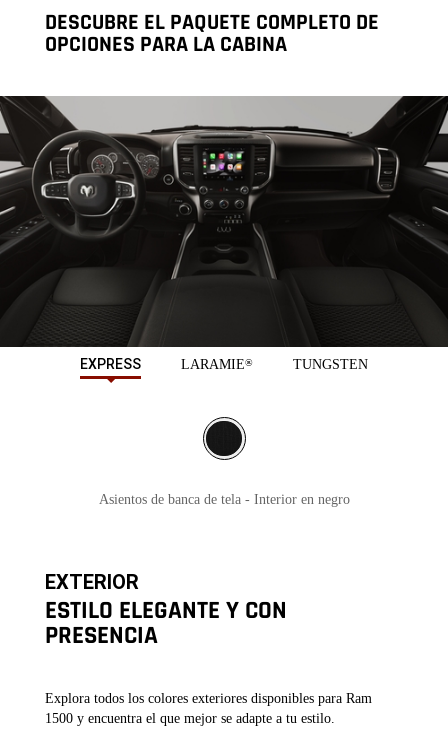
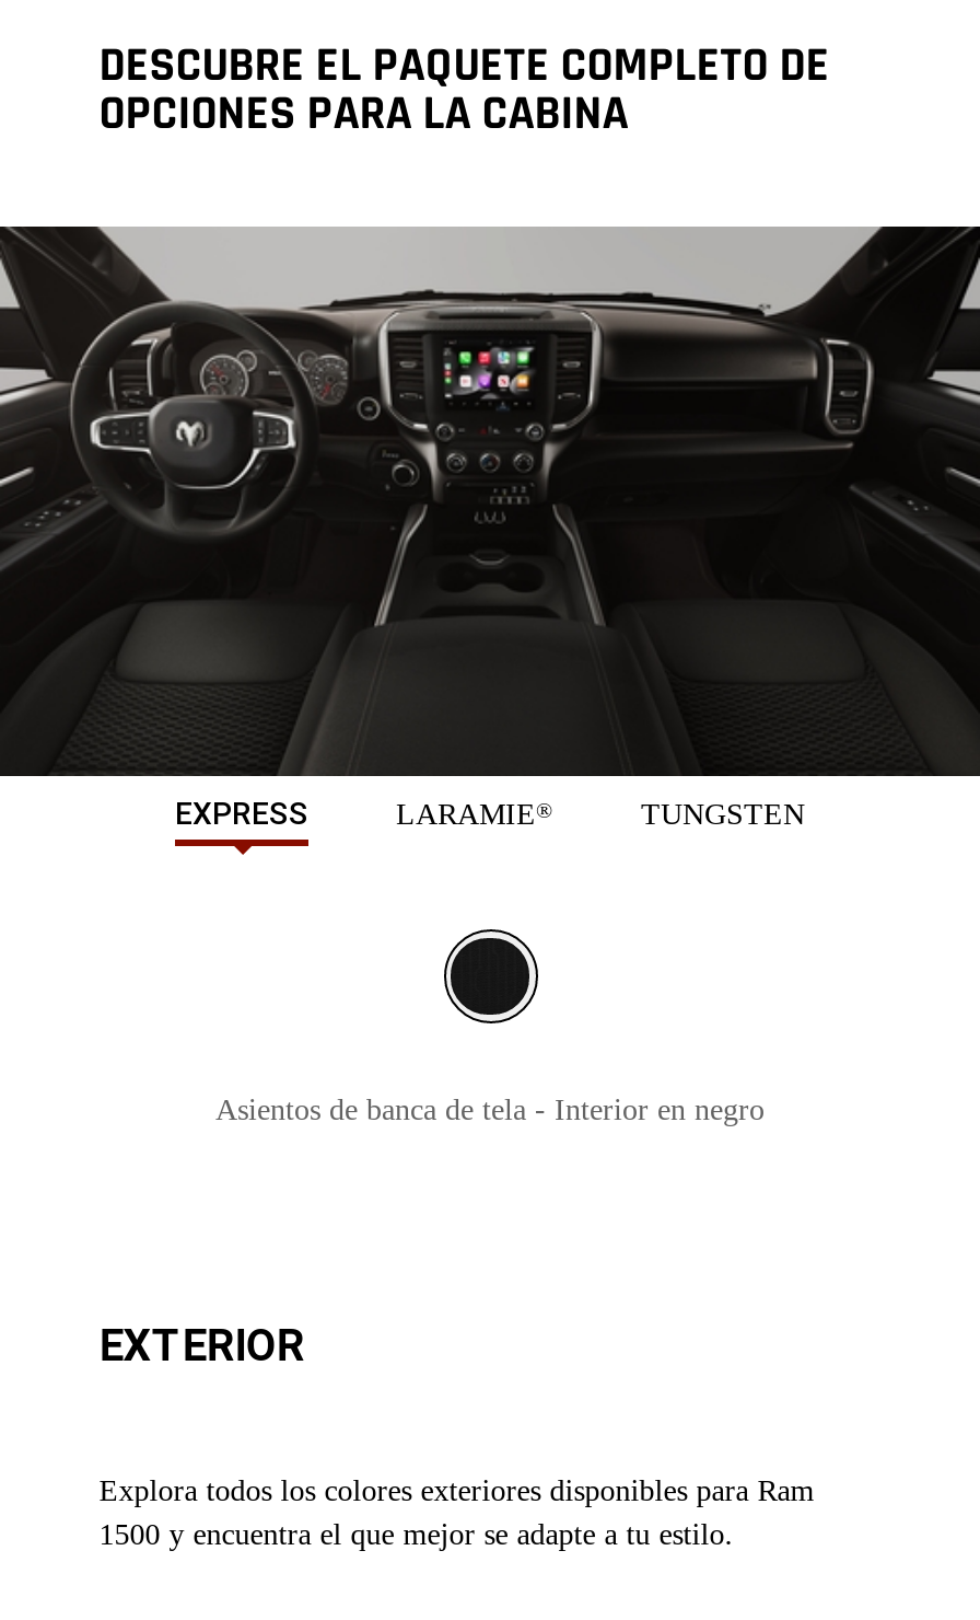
moved [45,570,139,594] -> [99,1320,304,1372]: EXTERIOR
[45,595,287,652] ESTILO ELEGANTE Y CON | PRESENCIA -> none

